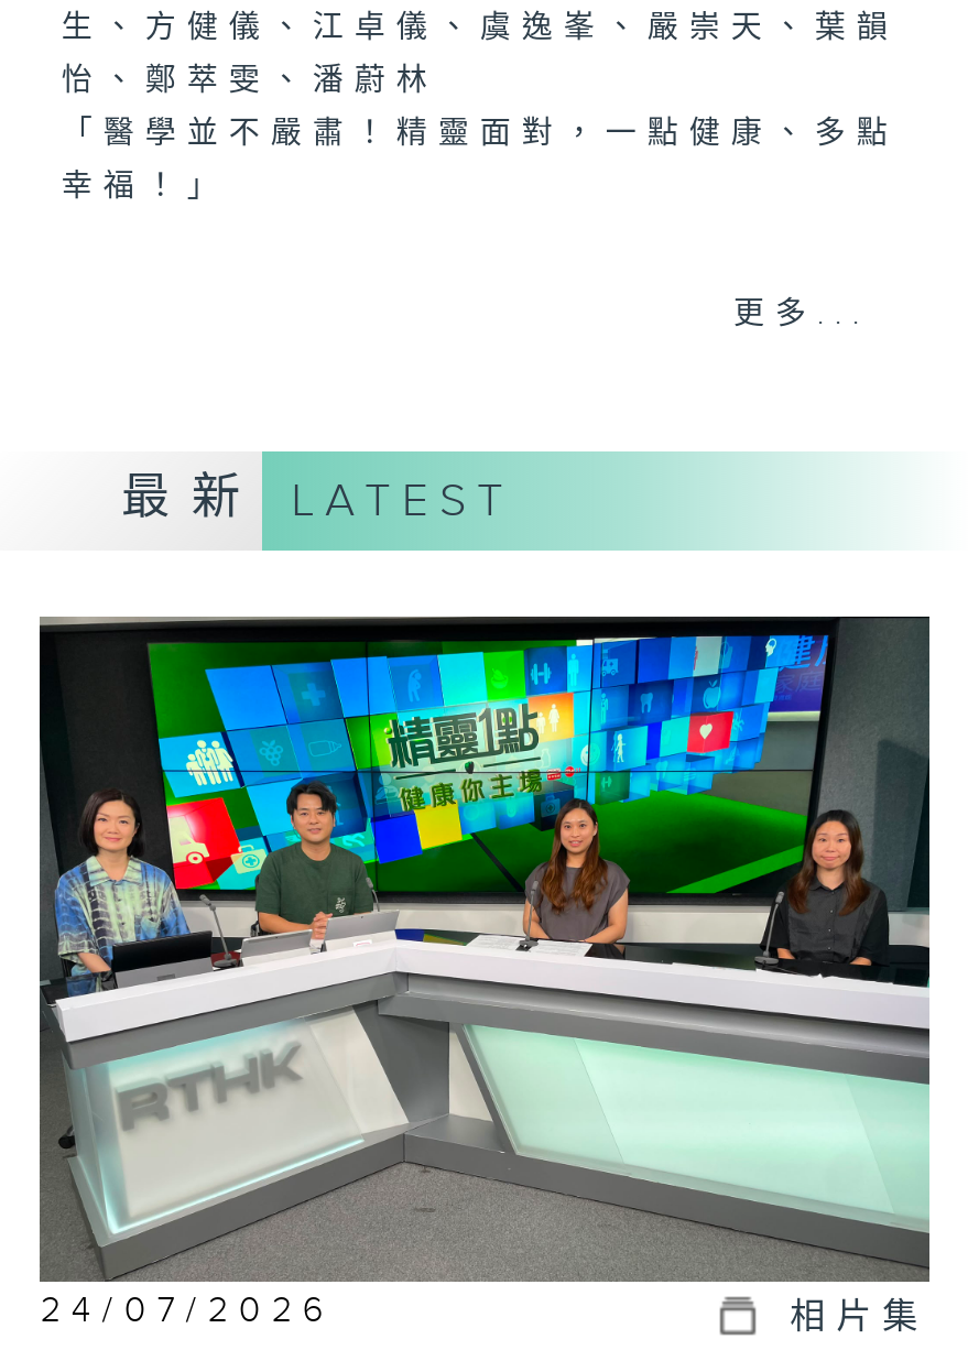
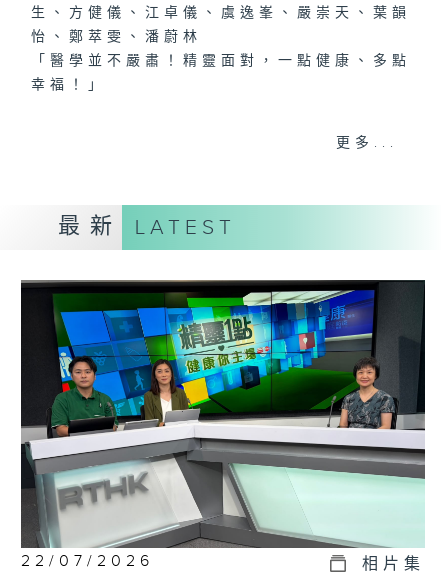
[40,623,932,1333] [image] | 24/07/2026 -> [21,282,425,571] [image] | 22/07/2026

